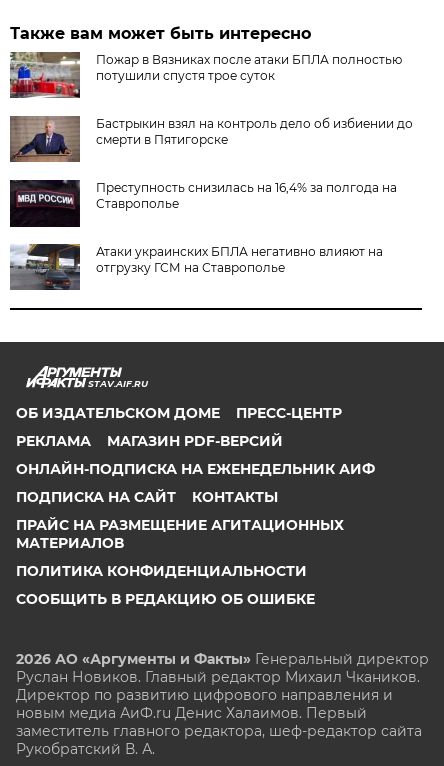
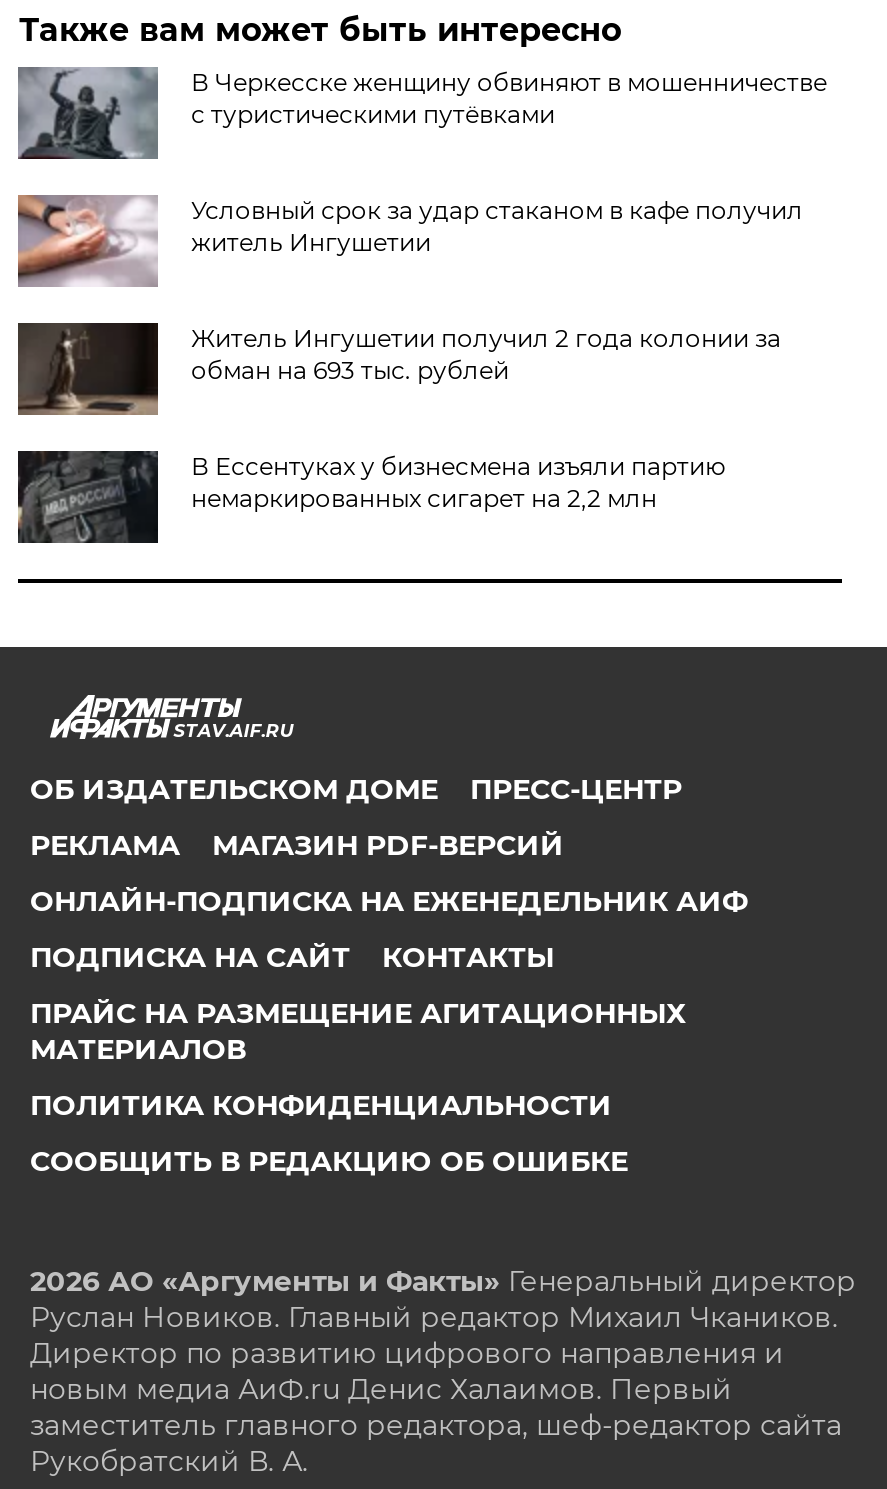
[10,52,402,99] [image] | Пожар в Вязниках после атаки БПЛА полностью | потушили спустя трое суток -> [18,67,827,161] [image] | В Черкесске женщину обвиняют в мошенничестве | с туристическими путёвками
[10,116,413,163] [image] | Бастрыкин взял на контроль дело об избиении до | смерти в Пятигорске -> [16,195,803,287] [image] | Условный срок за удар стаканом в кафе получил | житель Ингушетии
[11,179,397,228] [image] | Преступность снизилась на 16,4% за полгода на | Ставрополье -> [18,321,781,417] [image] | Житель Ингушетии получил 2 года колонии за | обман на 693 тыс. рублей
[9,243,383,290] [image] | Атаки украинских БПЛА негативно влияют на | отгрузку ГСМ на Ставрополье -> [16,449,725,541] [image] | В Ессентуках у бизнесмена изъяли партию | немаркированных сигарет на 2,2 млн

